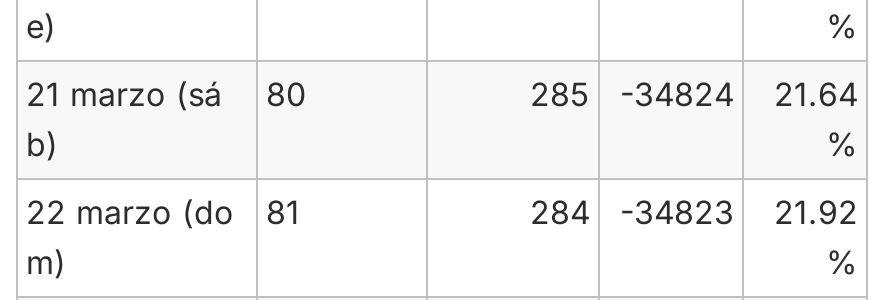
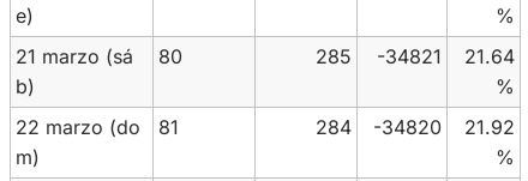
[530,74,858,114] 285 -34824 21.64 -> [316,44,515,68] 285 -34821 21.64
[530,192,858,232] 284 -34823 21.92 -> [316,115,515,139] 284 -34820 21.92

